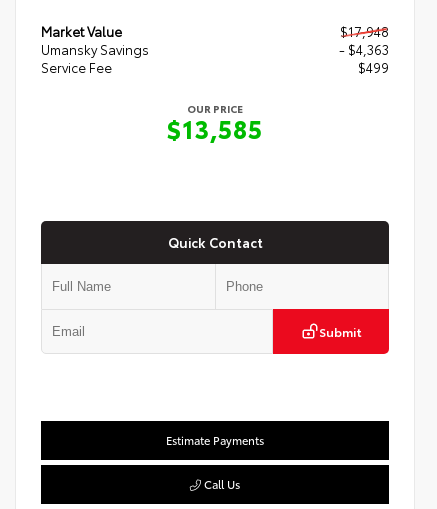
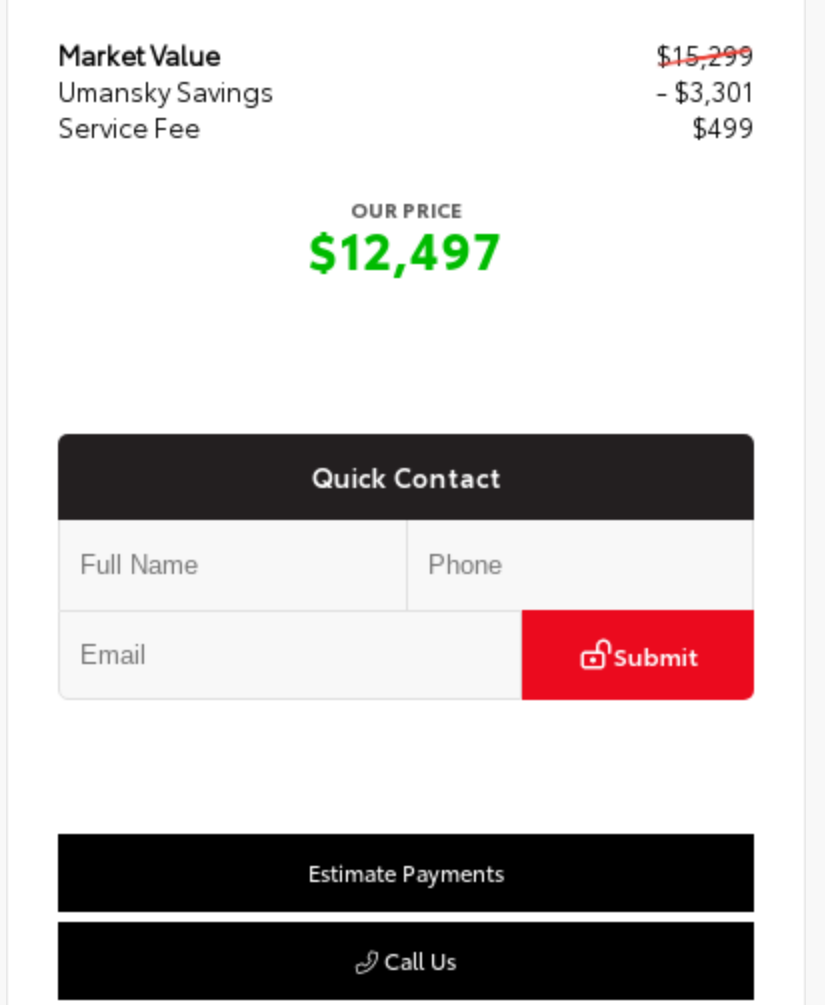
[340,22,389,40] $17,948 -> [656,34,754,70] $15,299
[339,40,389,58] - $4,363 -> [656,70,754,106] - $3,301
[167,111,263,145] $13,585 -> [309,213,503,281] $12,497

